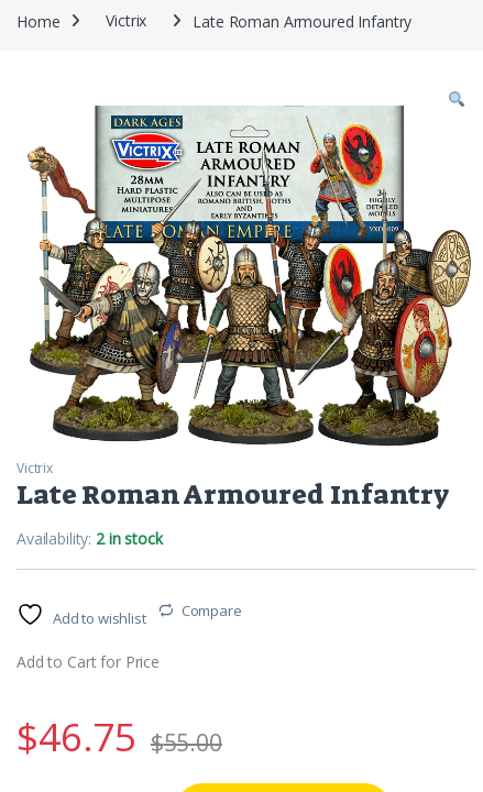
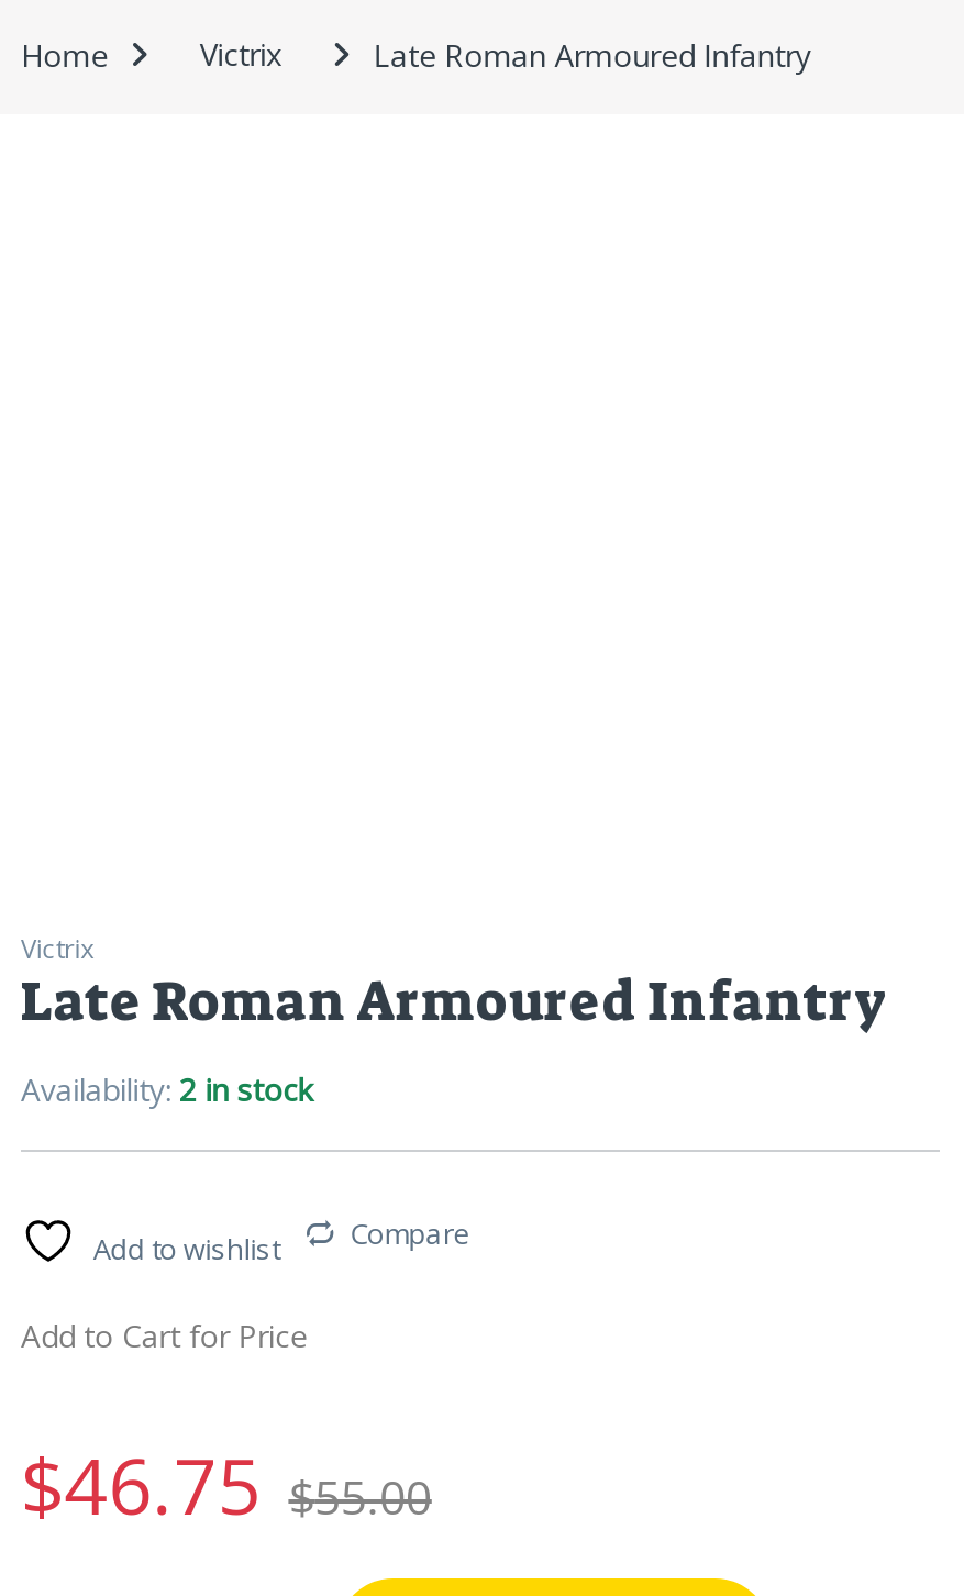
[26,91,472,447] [image] -> none

